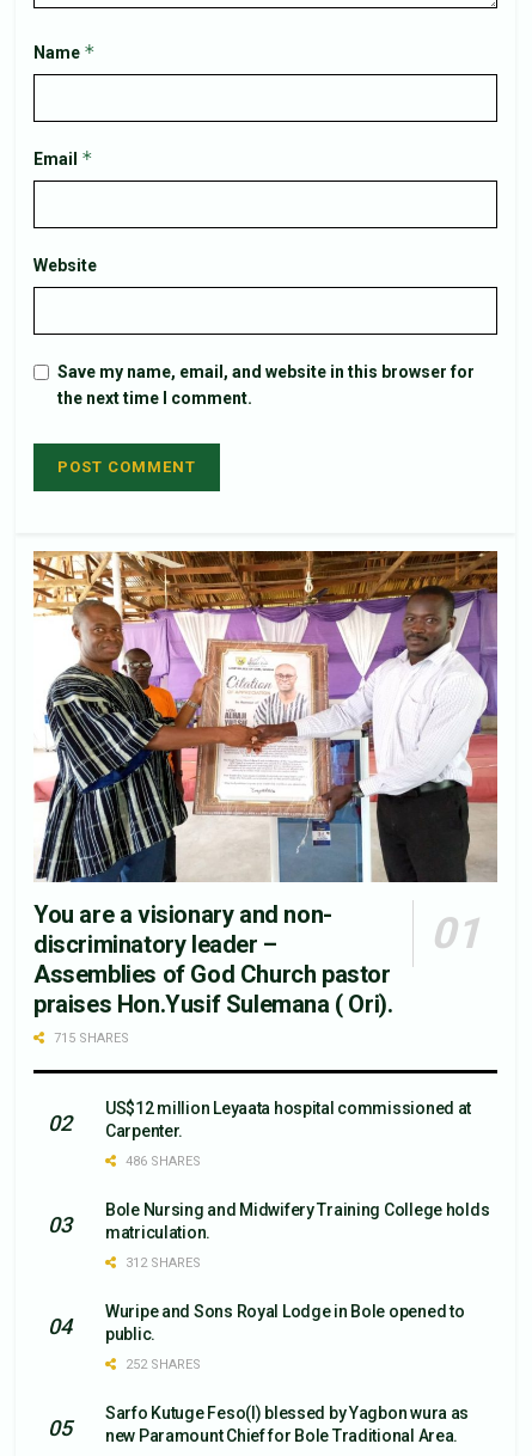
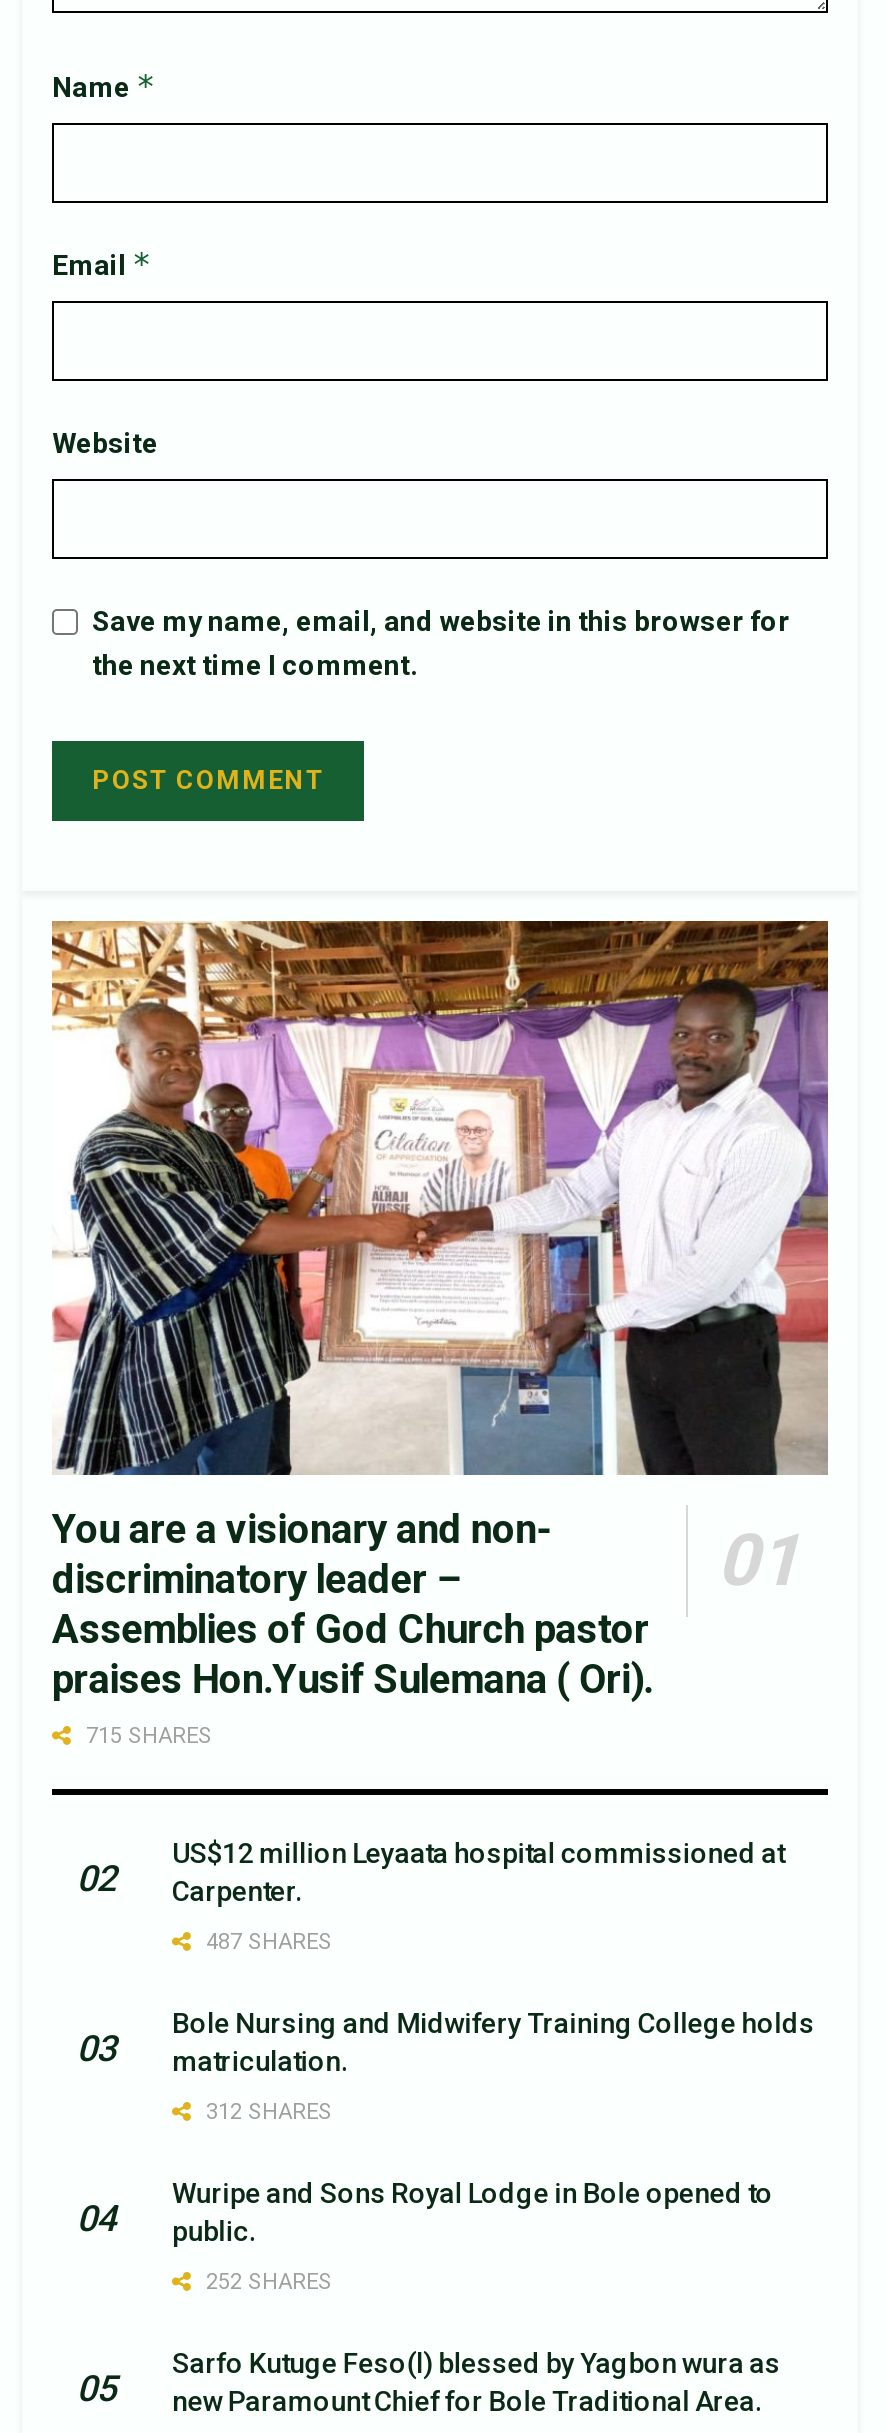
[122,1154,201,1169] 486 SHARES -> [200,1929,332,1955] 487 SHARES

